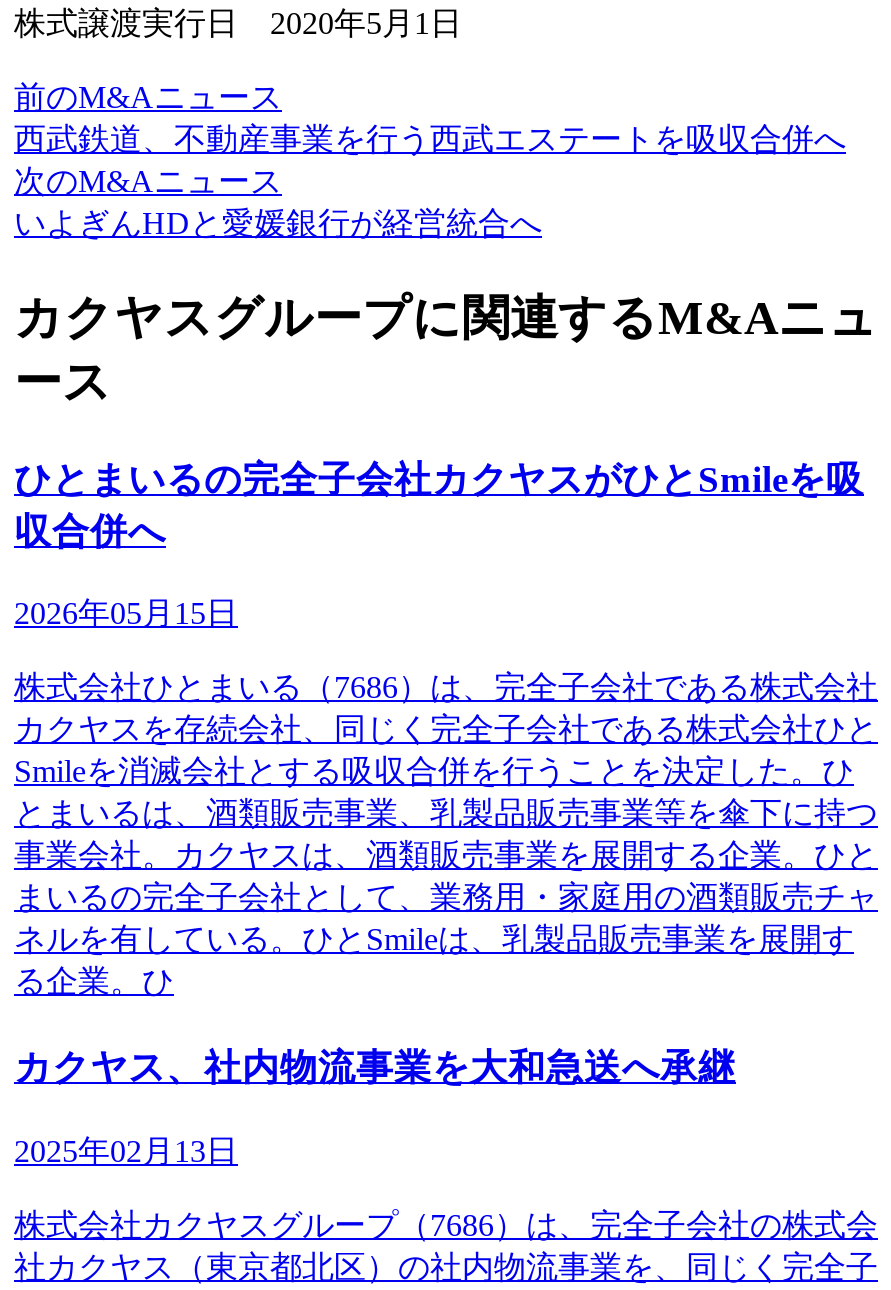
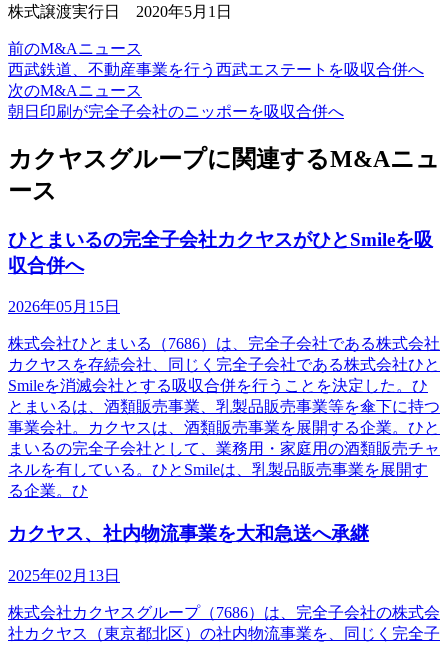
[14,206,542,240] いよぎんHDと愛媛銀行が経営統合へ -> [8,103,344,120] 朝日印刷が完全子会社のニッポーを吸収合併へ

